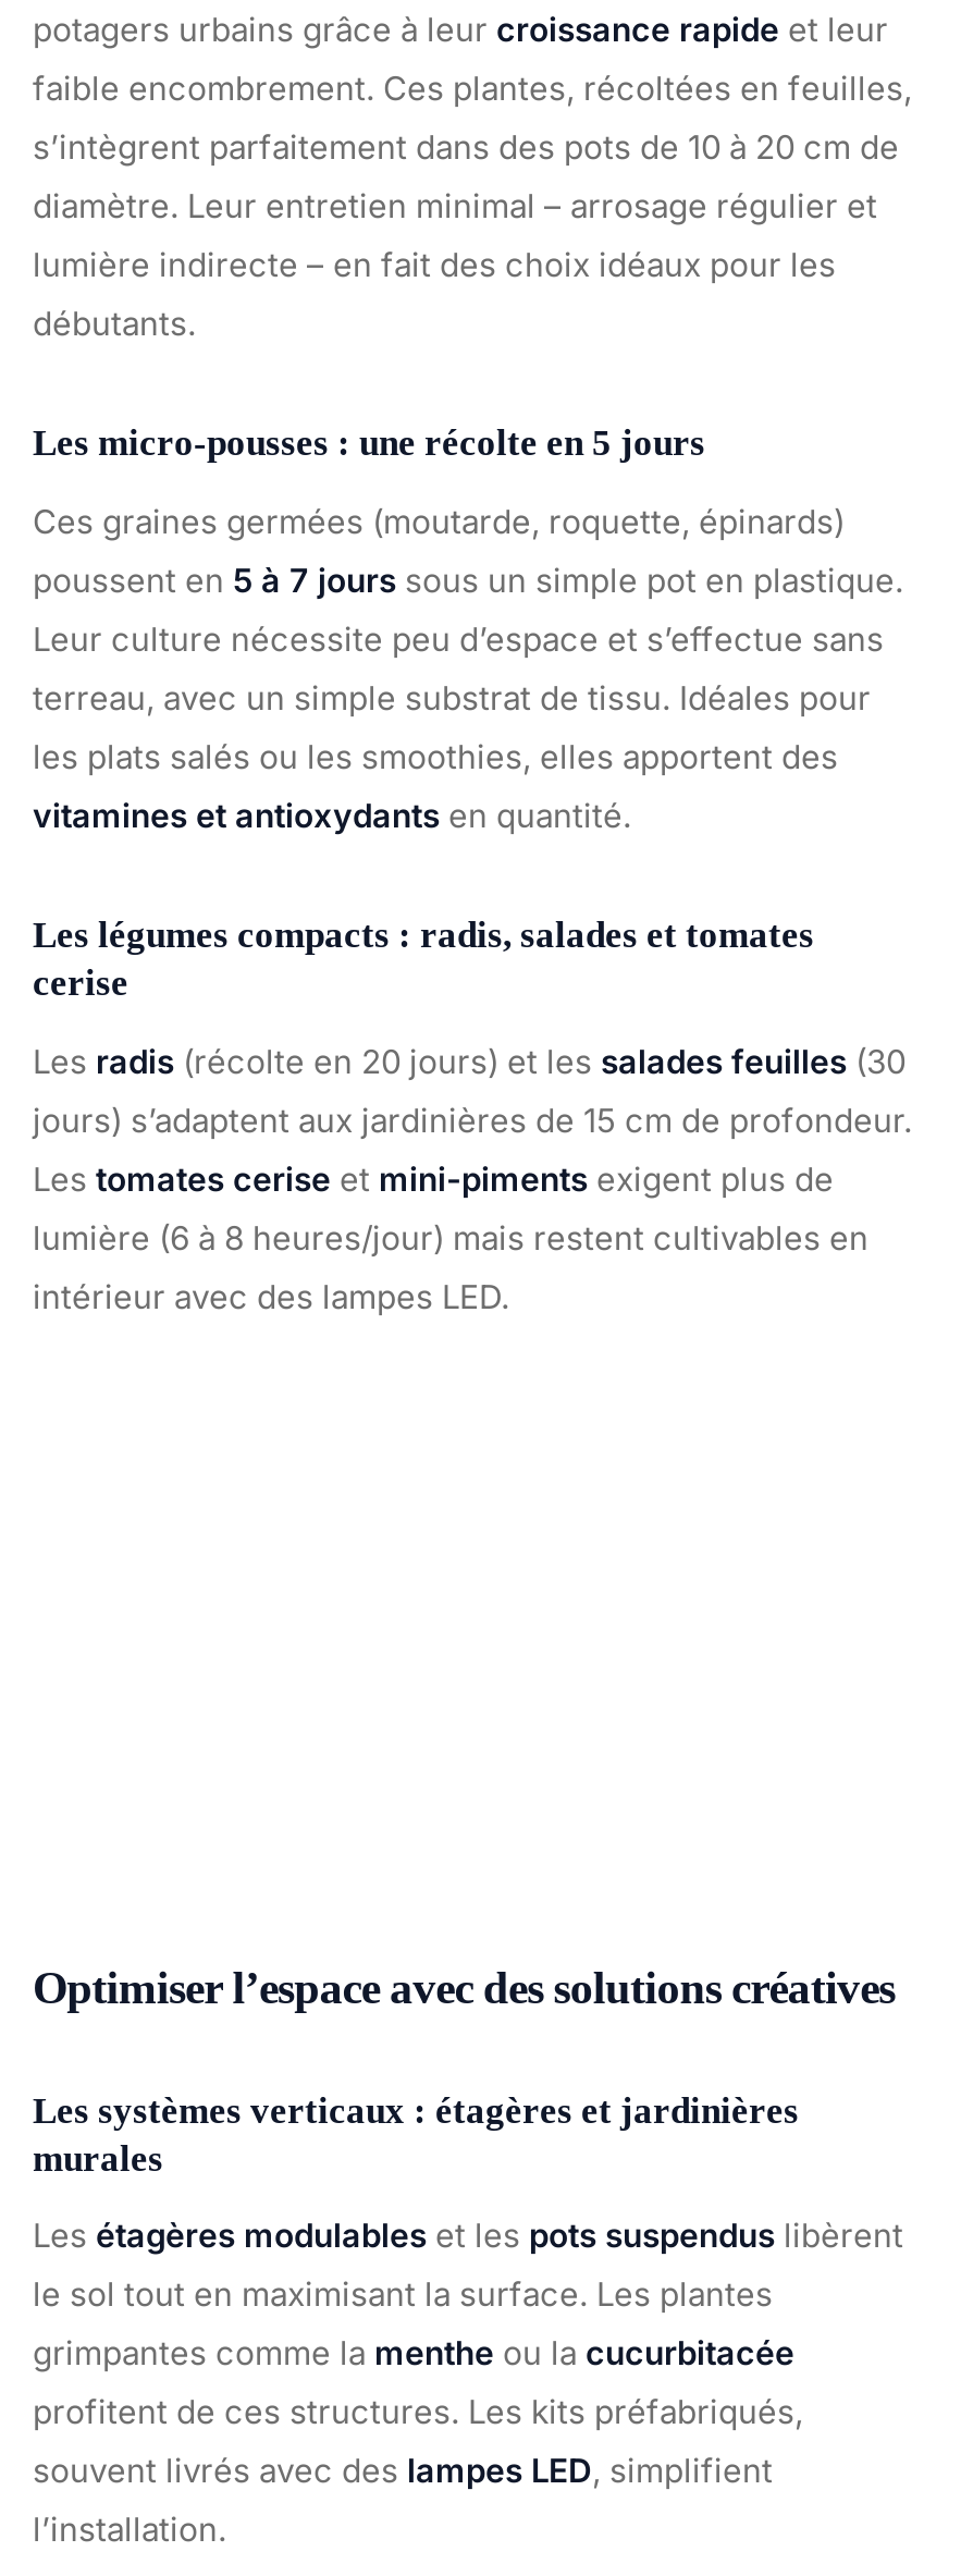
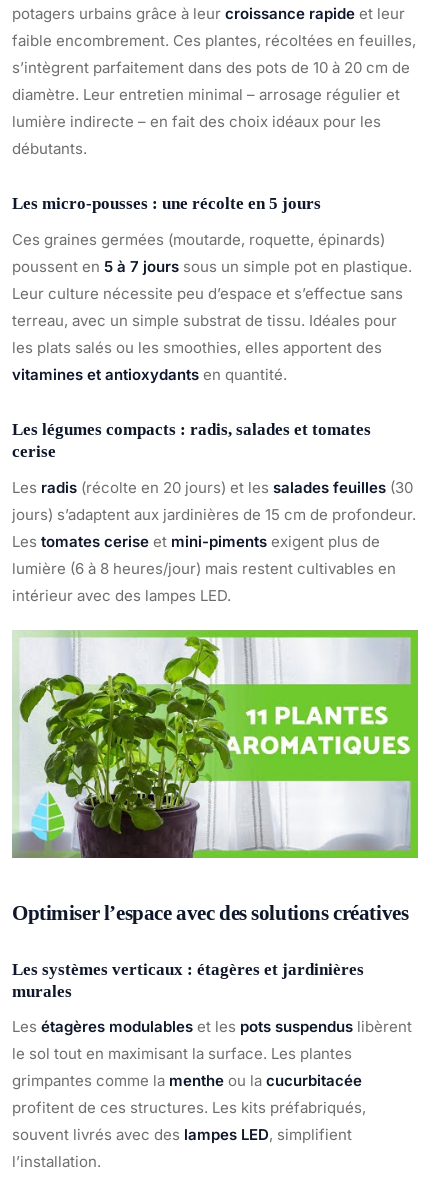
none -> [11,629,419,859] [image]

